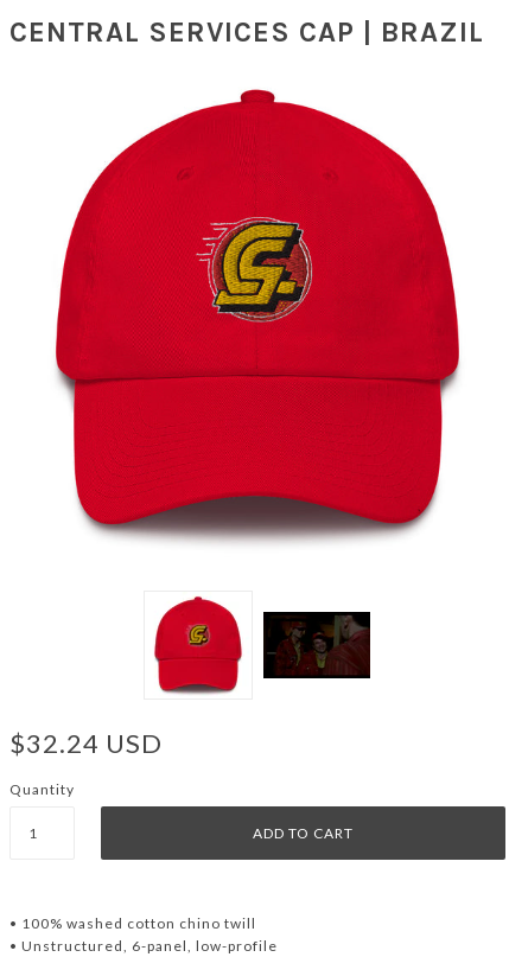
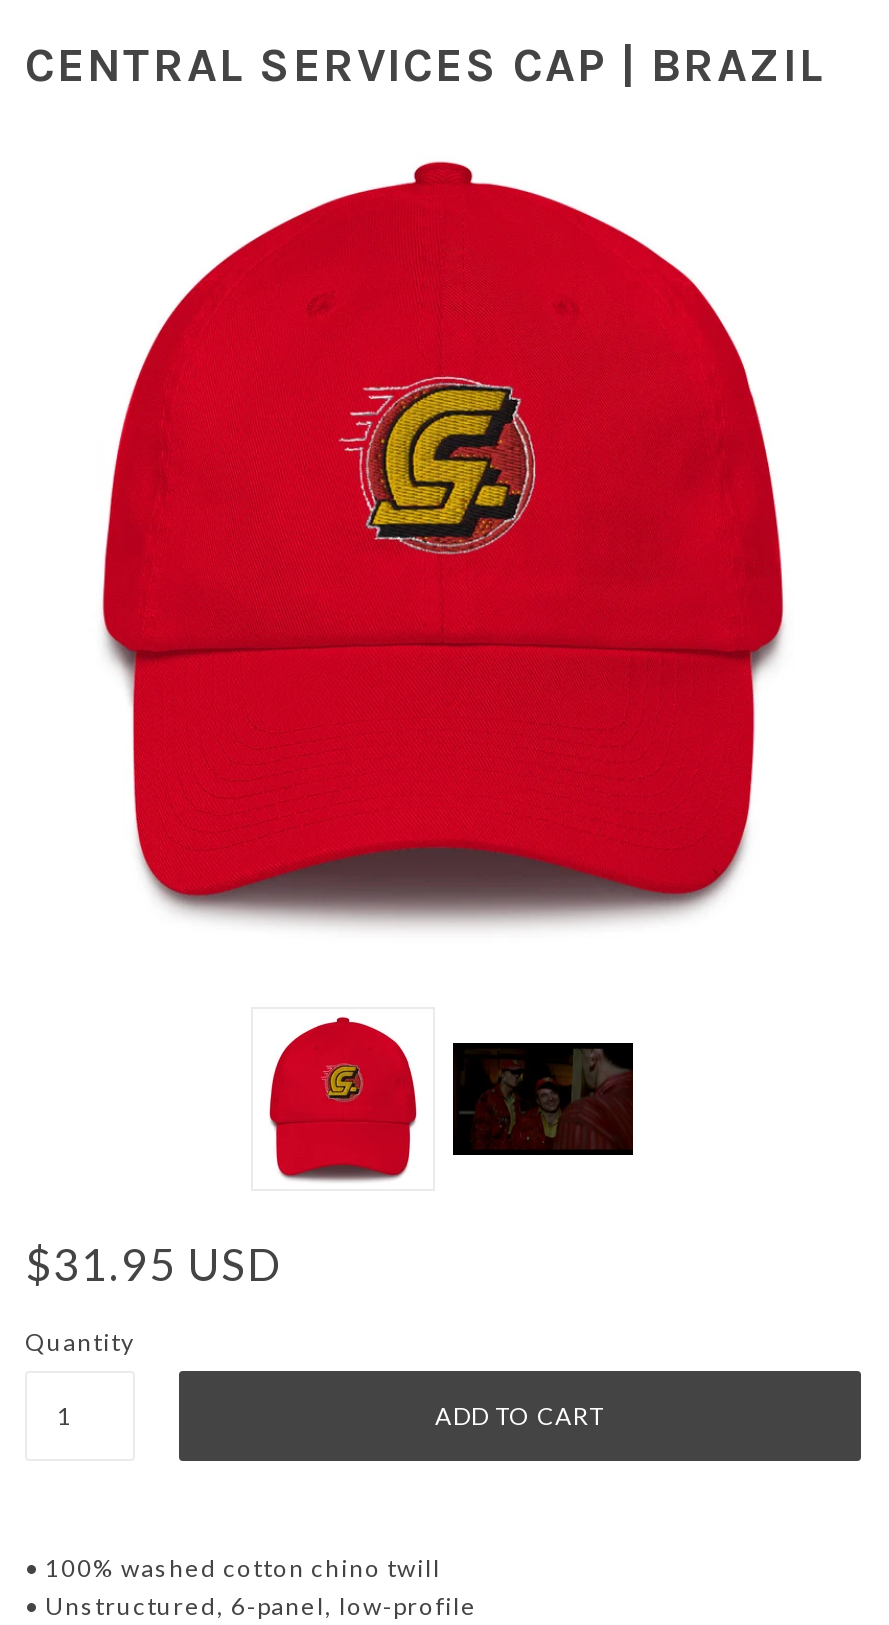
[9,727,163,759] $32.24 USD -> [25,1237,283,1291] $31.95 USD

